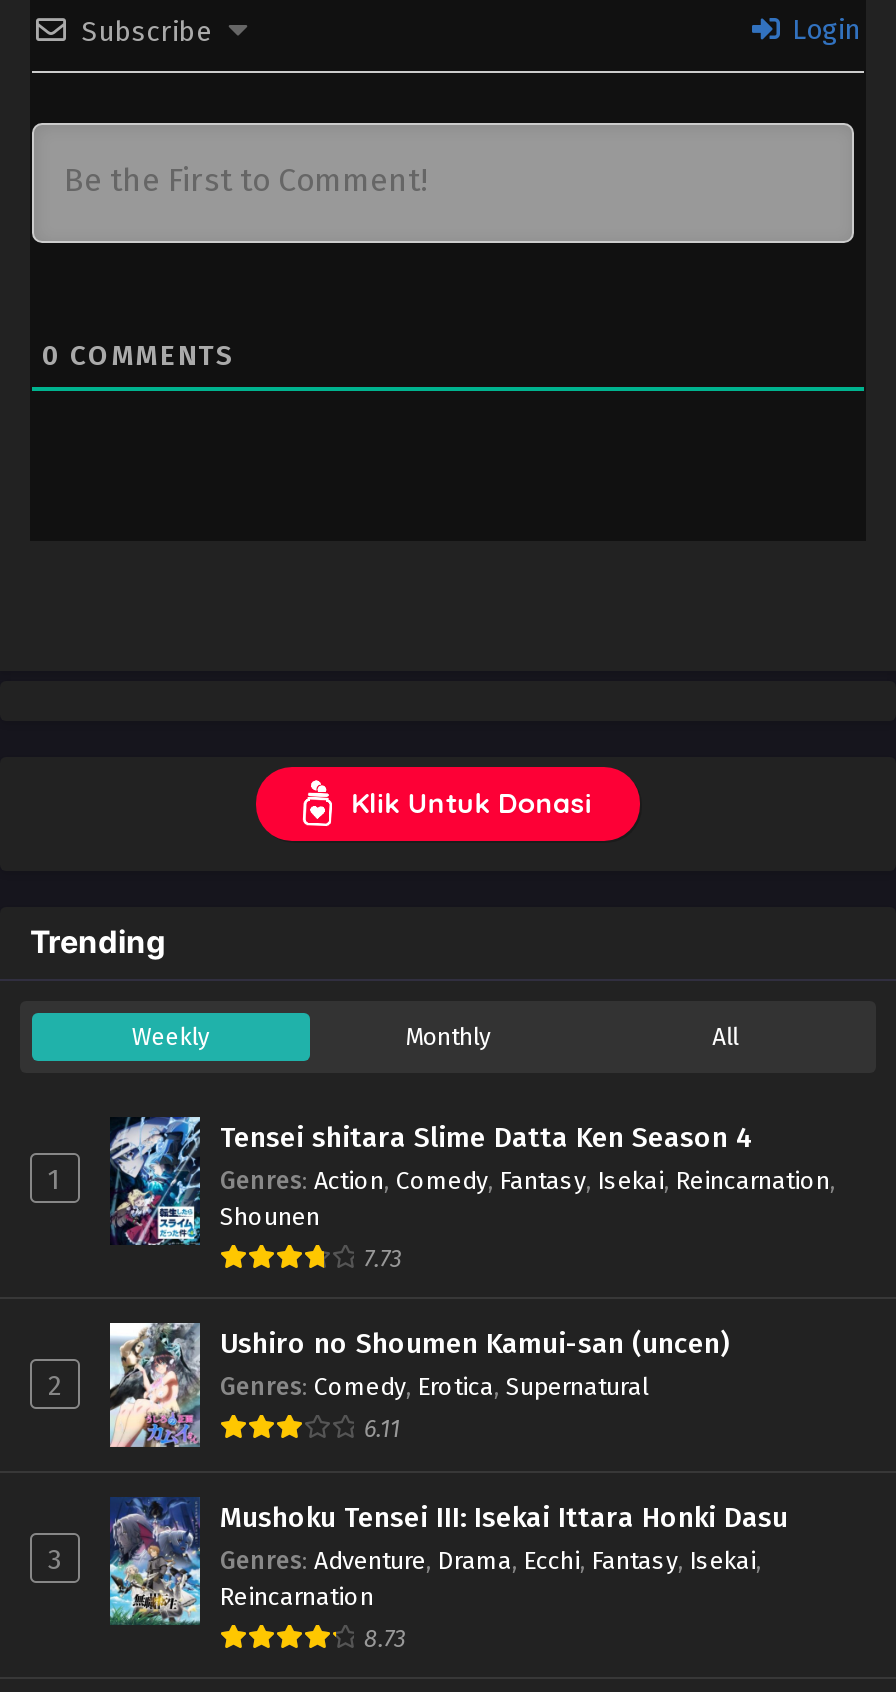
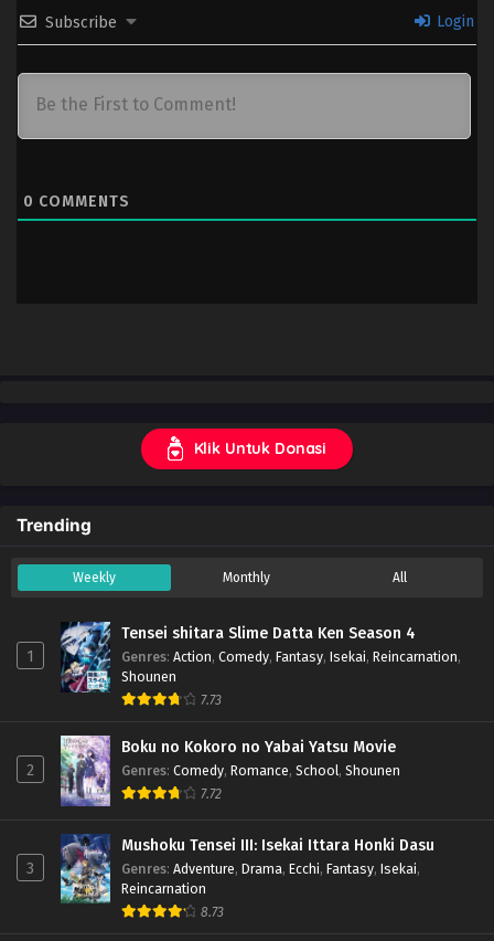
[110,1321,728,1449] [image] | Ushiro no Shoumen Kamui-san (uncen) | Genres: Comedy, Erotica, Supernatural -> [61,734,400,806] [image] | Boku no Kokoro no Yabai Yatsu Movie | Genres: Comedy, Romance, School, Shounen
[364,1415,400,1443] 6.11 -> [201,786,222,802] 7.72

